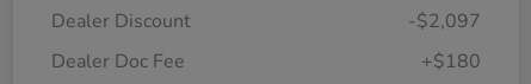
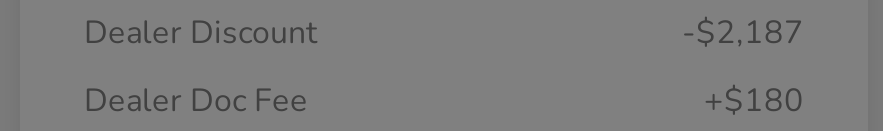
[408,8,481,34] -$2,097 -> [682,10,804,54] -$2,187

